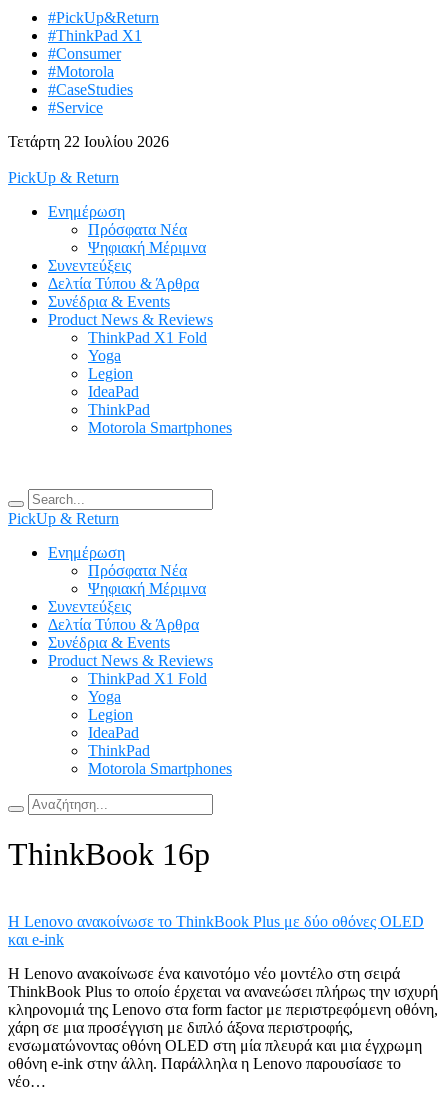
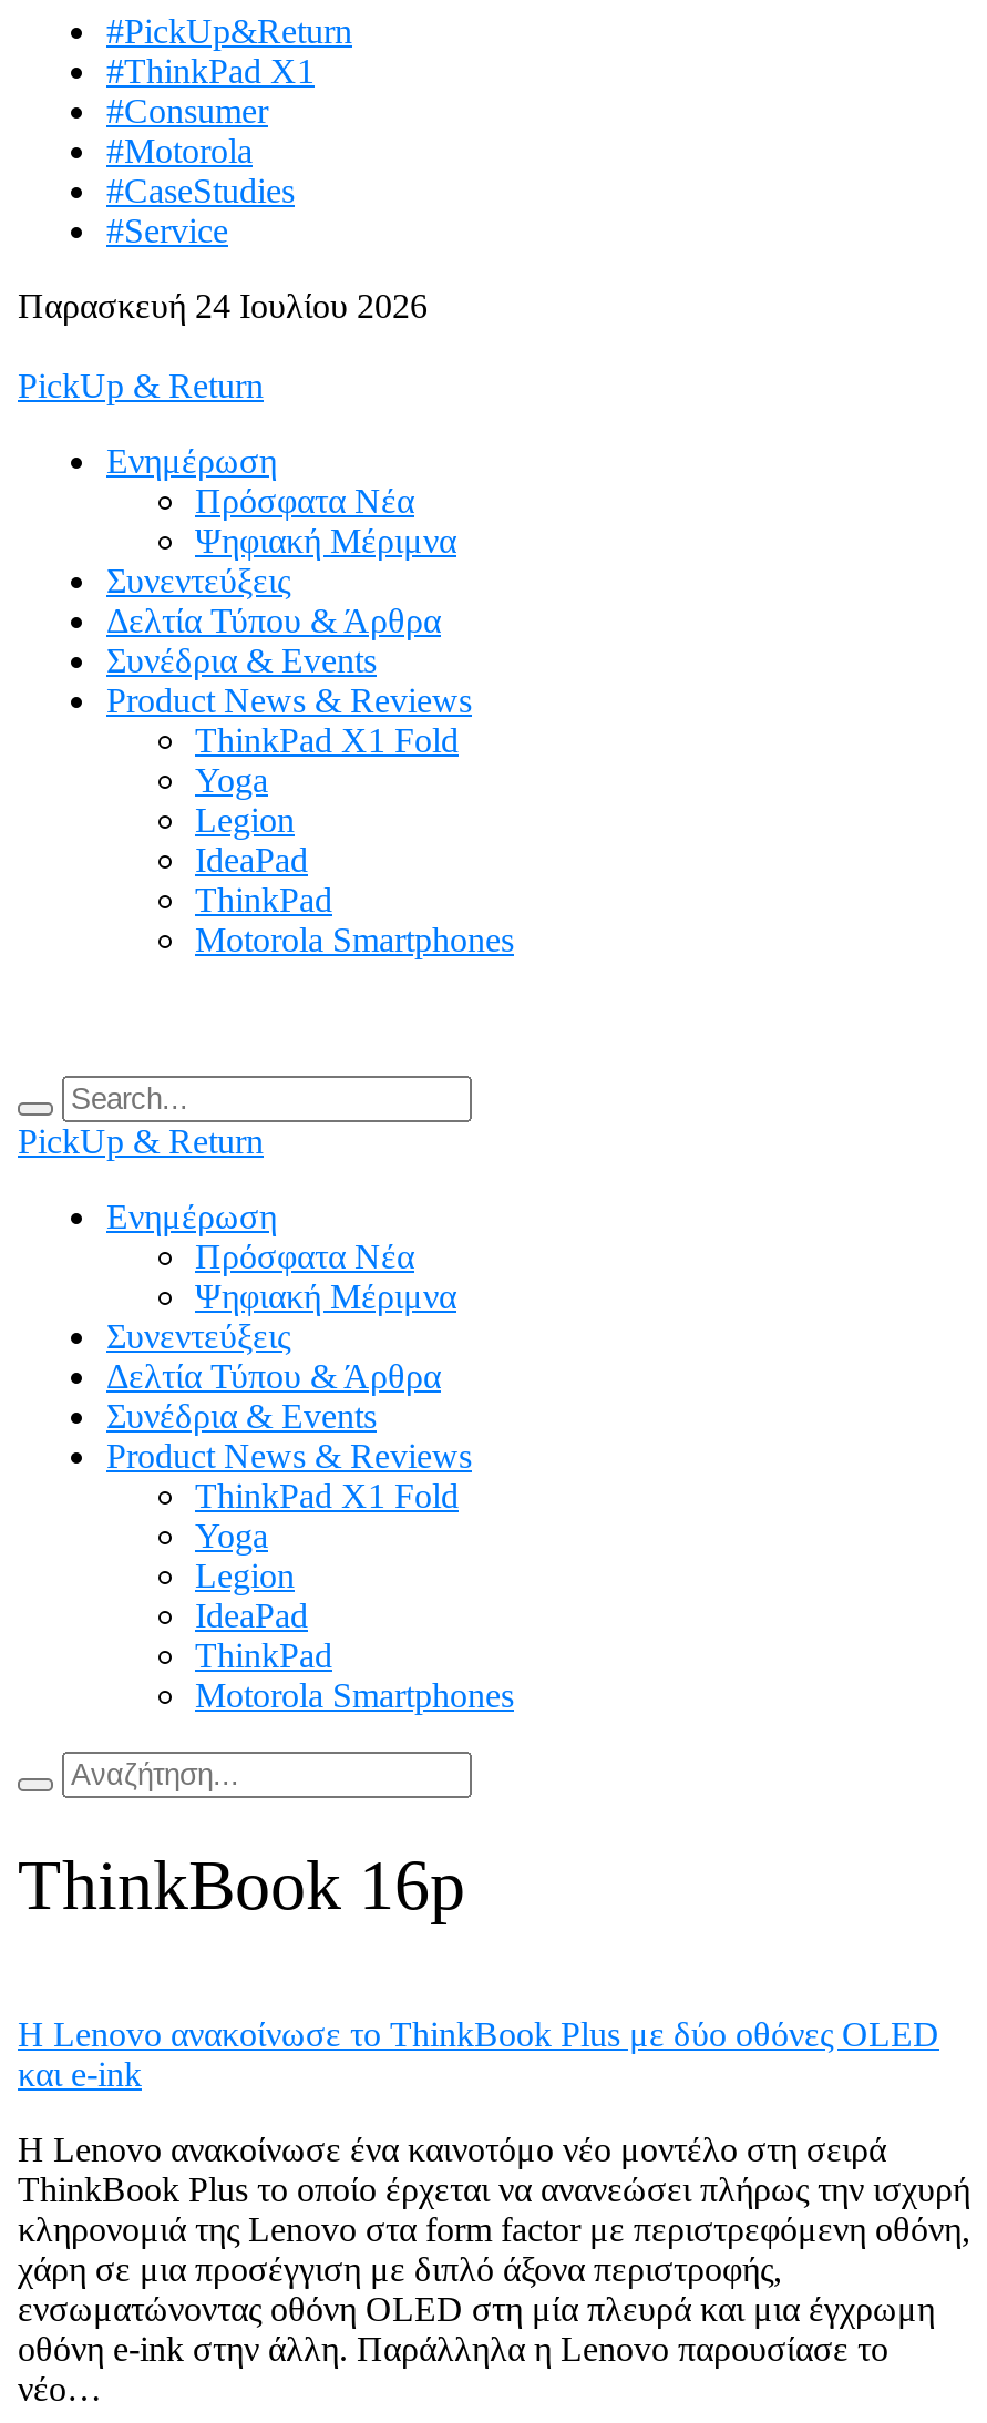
[8,133,169,150] Τετάρτη 22 Ιουλίου 2026 -> [18,287,428,325] Παρασκευή 24 Ιουλίου 2026

